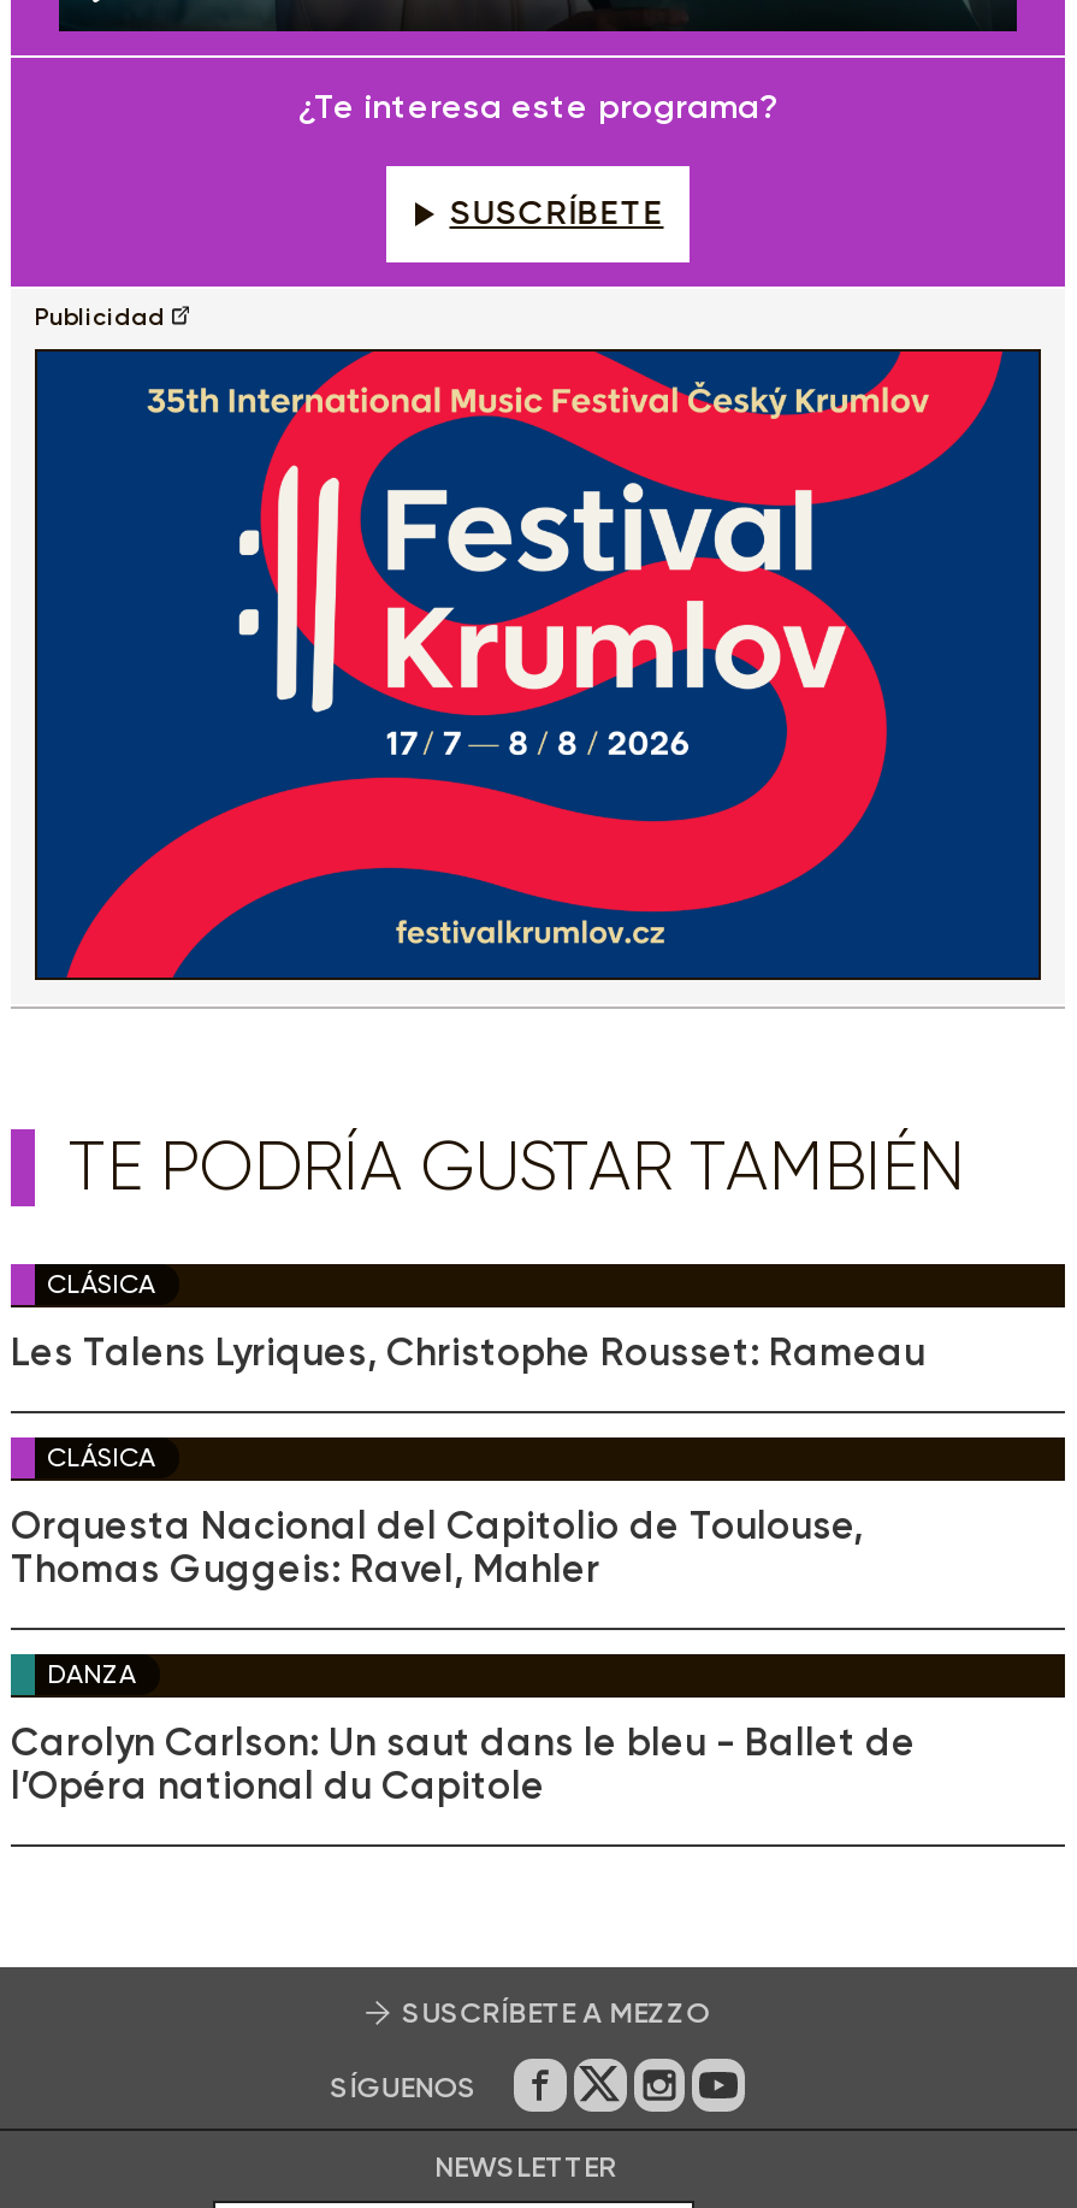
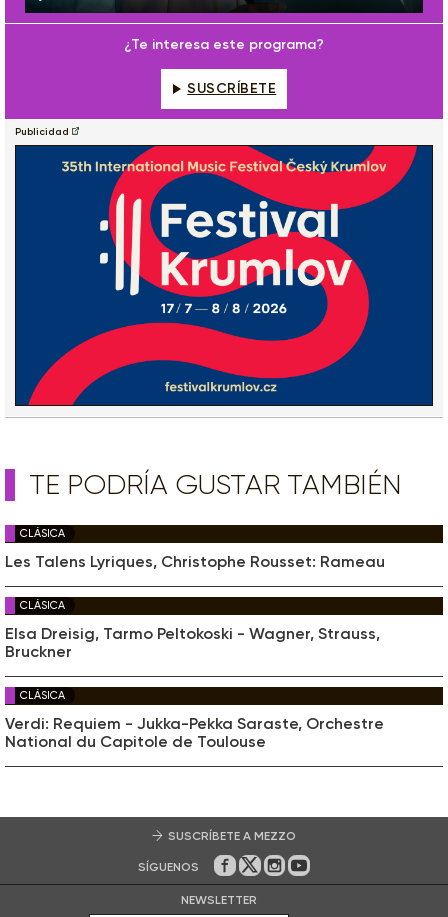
[11,1502,863,1591] Orquesta Nacional del Capitolio de Toulouse, | Thomas Guggeis: Ravel, Mahler -> [5,623,380,660] Elsa Dreisig, Tarmo Peltokoski - Wagner, Strauss, | Bruckner
[47,1659,136,1690] DANZA -> [20,688,65,701] CLÁSICA
[11,1719,916,1808] Carolyn Carlson: Un saut dans le bleu - Ballet de | l’Opéra national du Capitole -> [5,713,384,750] Verdi: Requiem - Jukka-Pekka Saraste, Orchestre | National du Capitole de Toulouse

